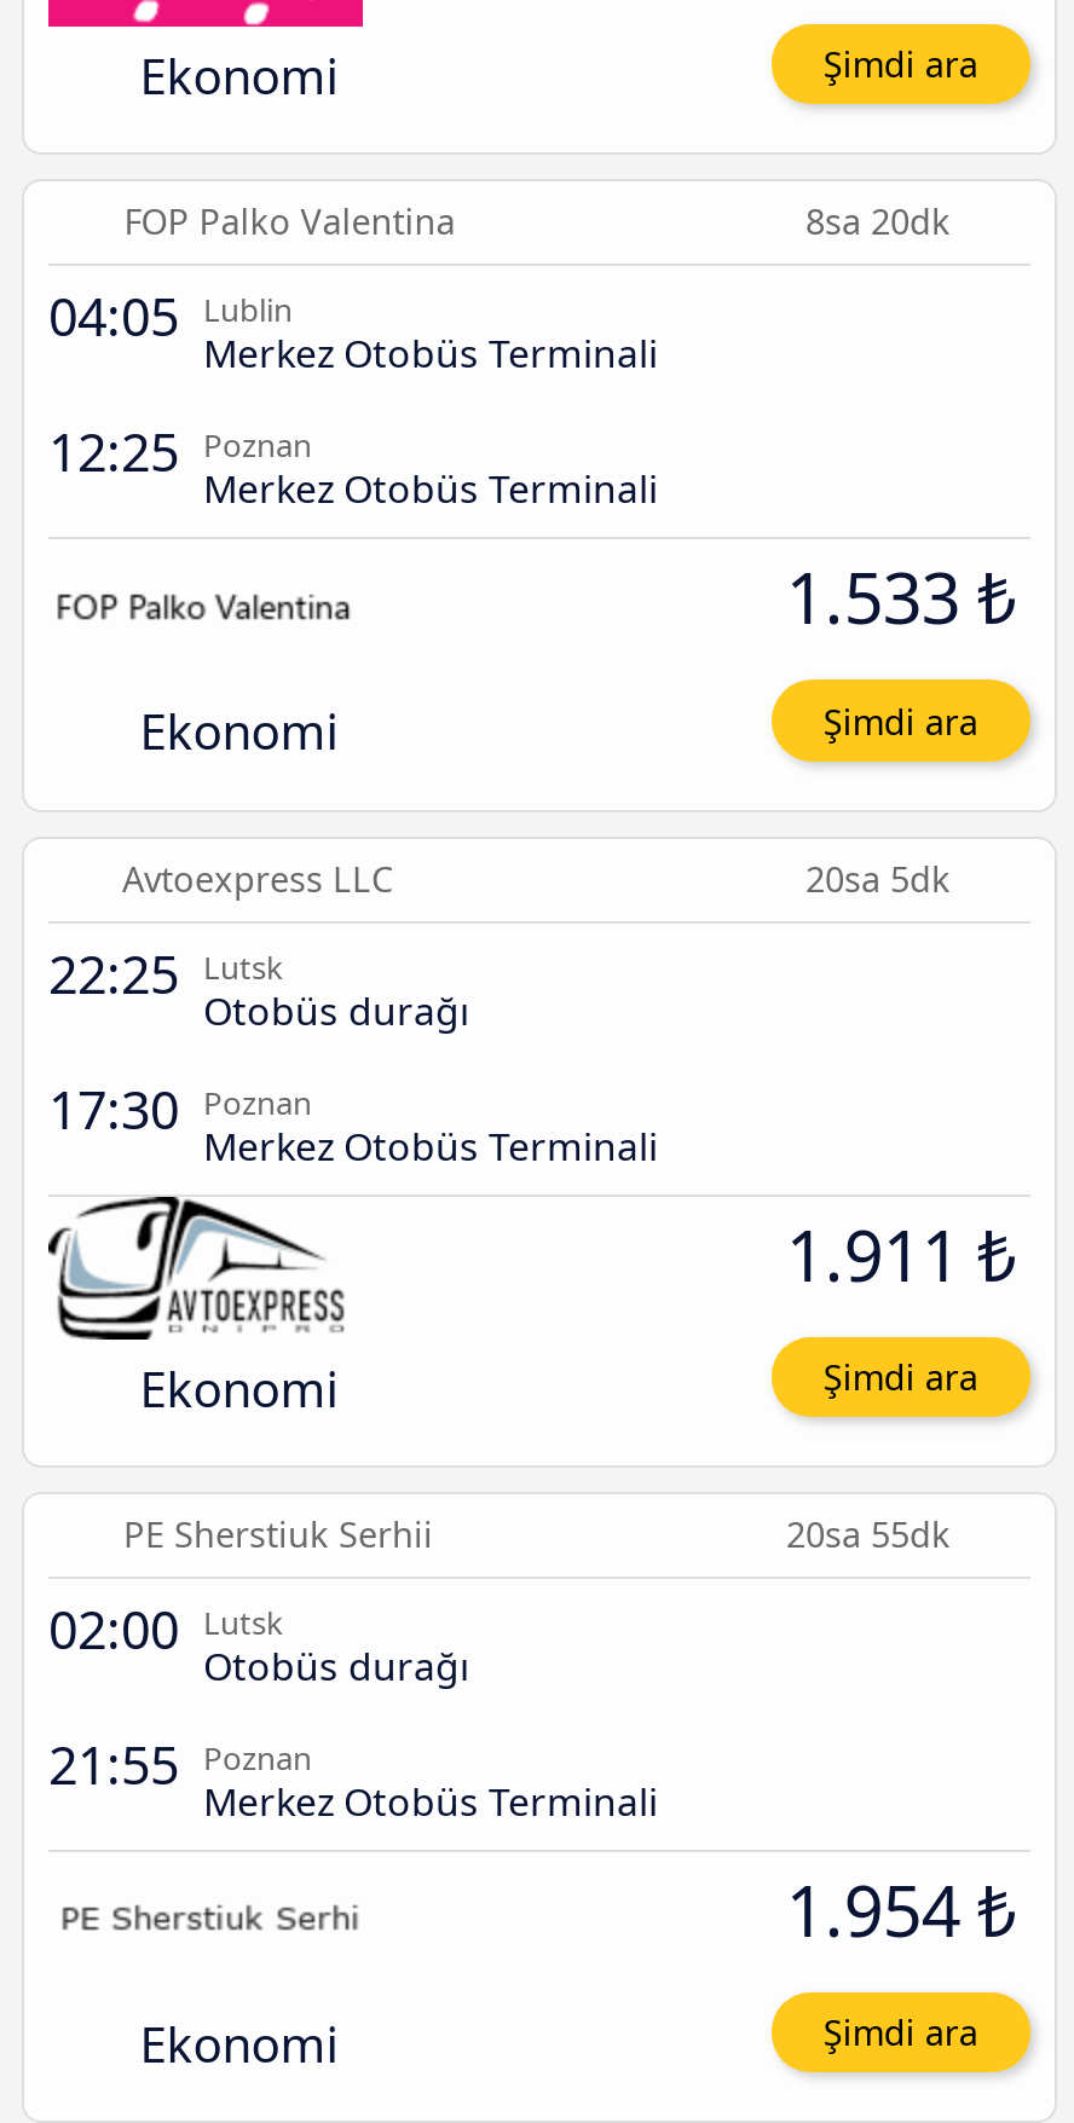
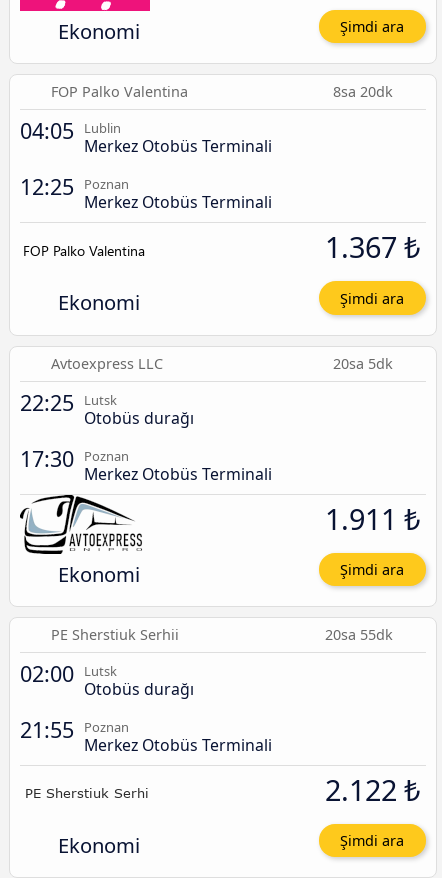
[786,550,1016,644] 1.533 ₺ -> [325,227,420,266] 1.367 ₺
[786,1862,1016,1956] 1.954 ₺ -> [325,770,420,809] 2.122 ₺

